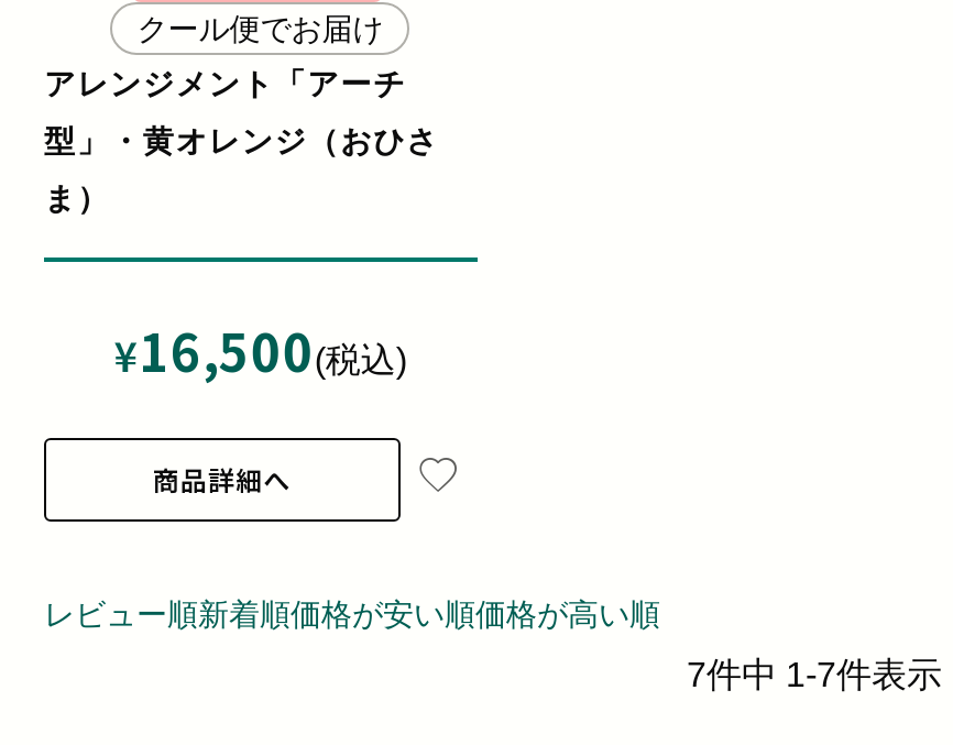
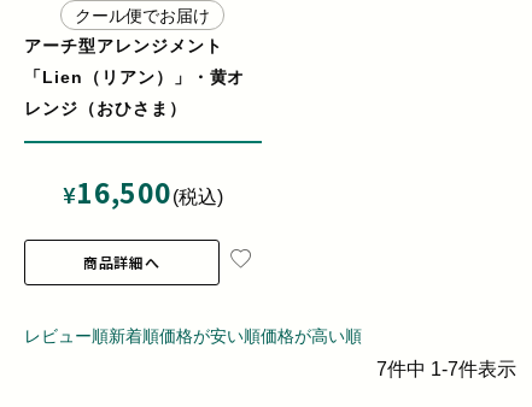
[44,66,406,101] アレンジメント「アーチ -> [24,36,223,55] アーチ型アレンジメント
[44,123,439,158] 型」・黄オレンジ（おひさ -> [24,67,245,86] 「Lien（リアン）」・黄オ
[44,180,110,215] ま） -> [24,98,187,118] レンジ（おひさま）

